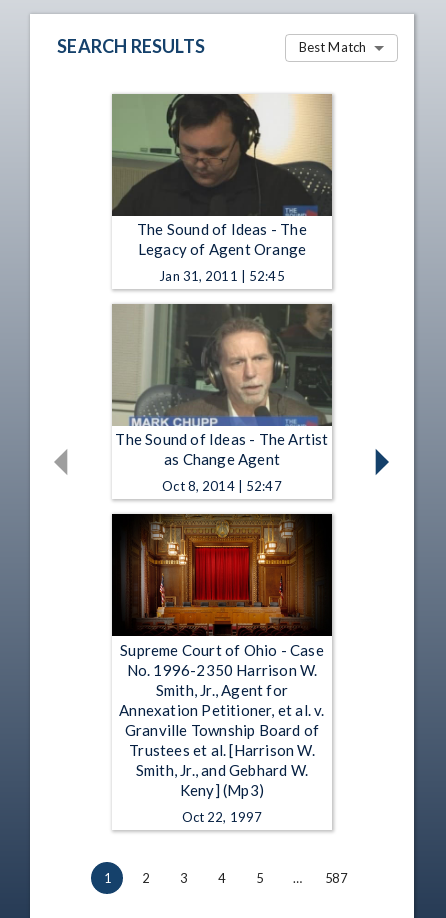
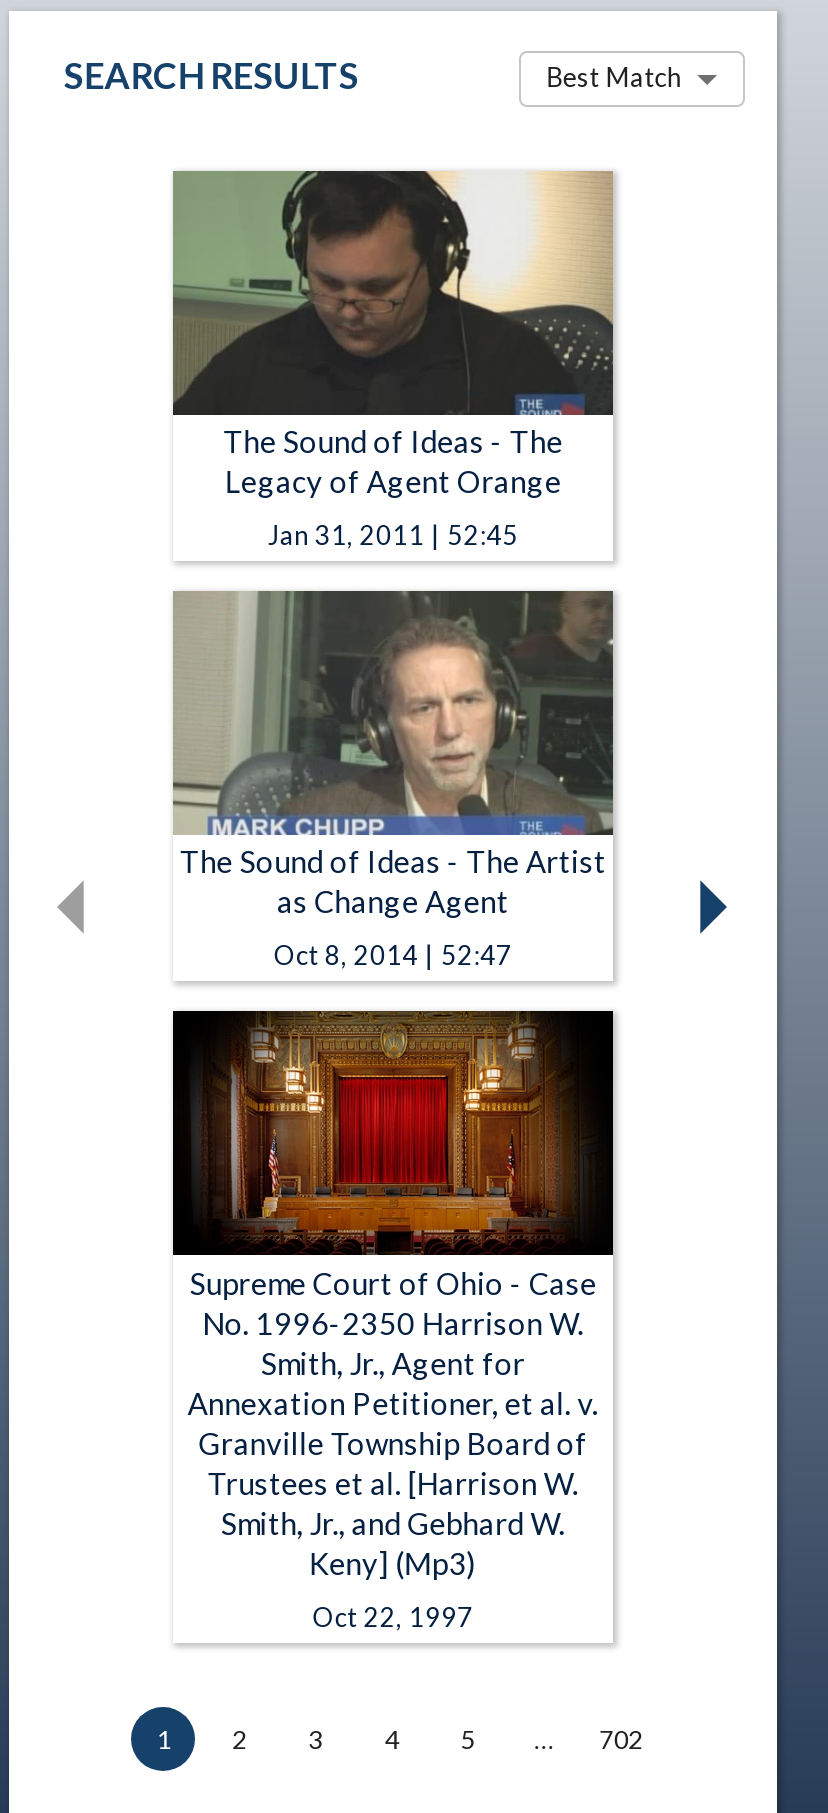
[325,870,347,886] 587 -> [599,1723,643,1755] 702

